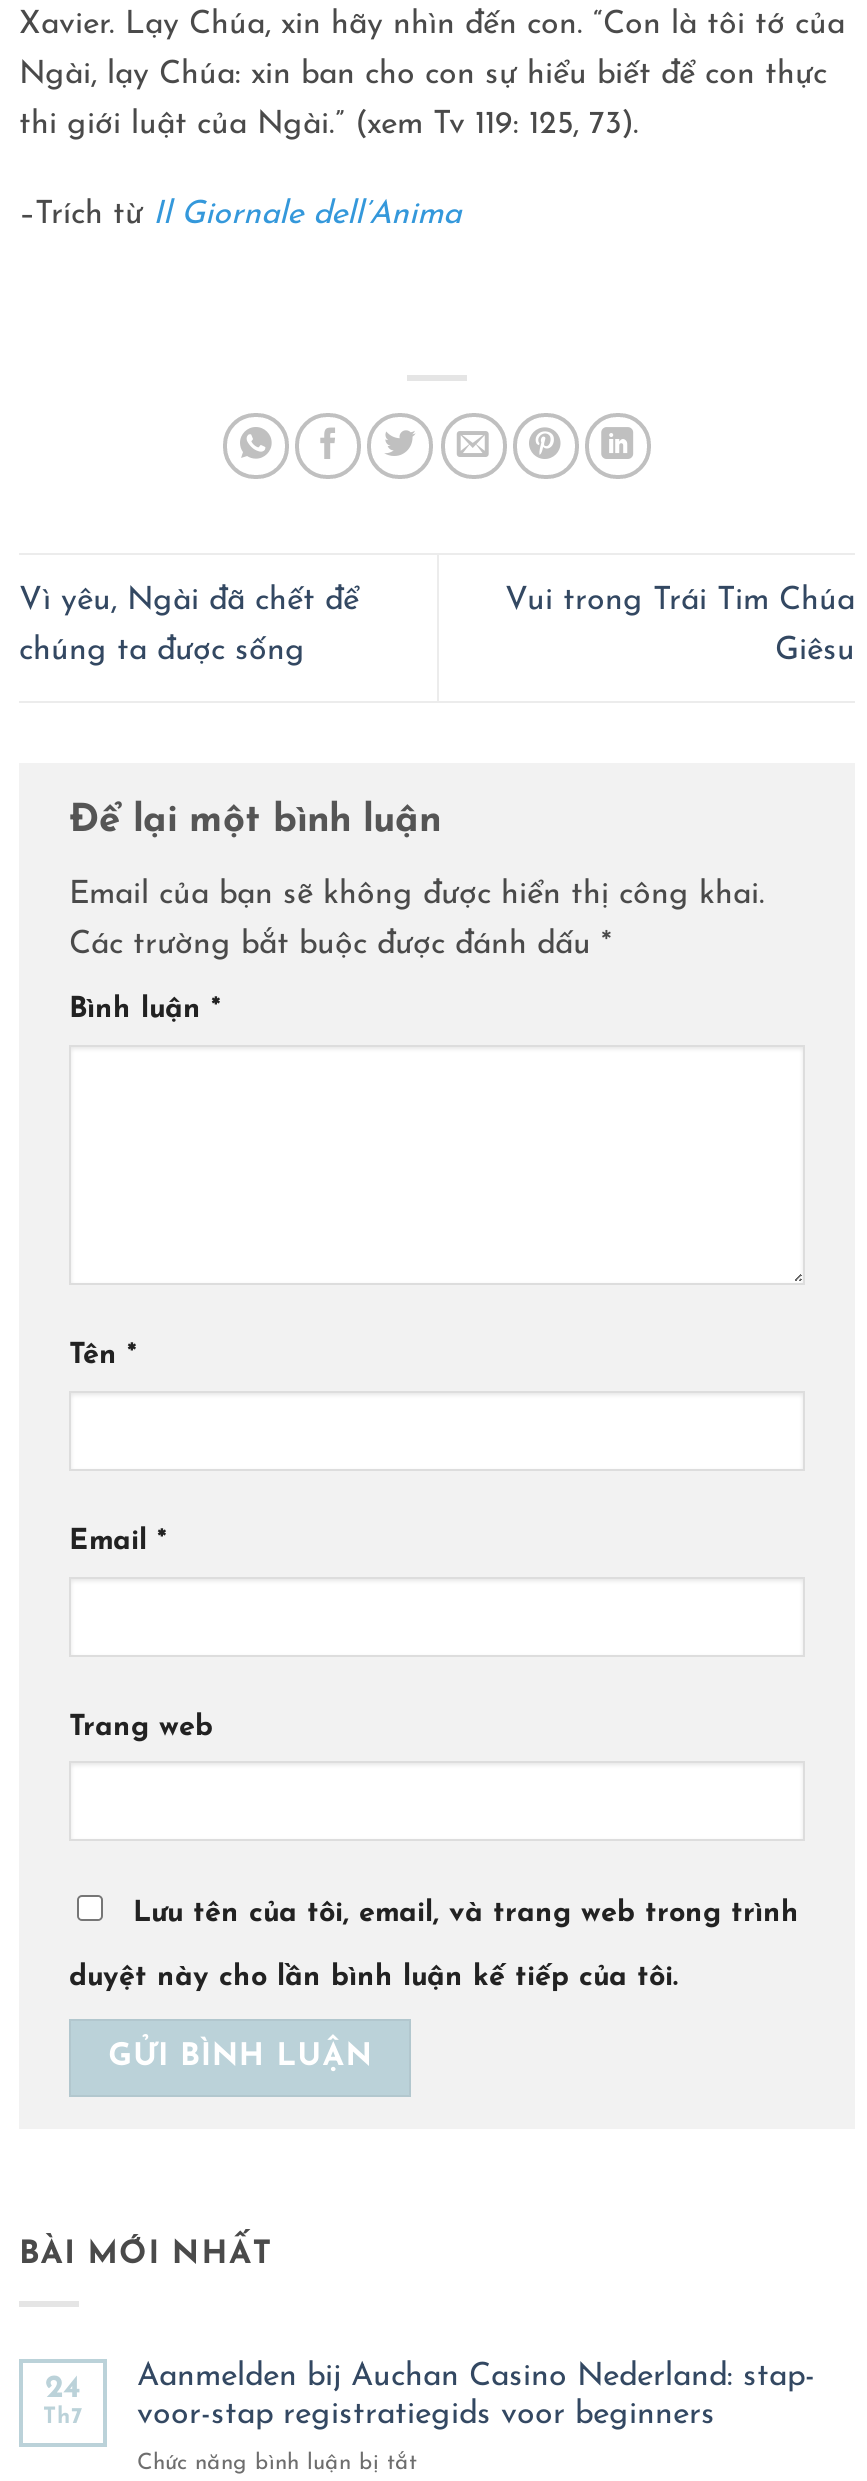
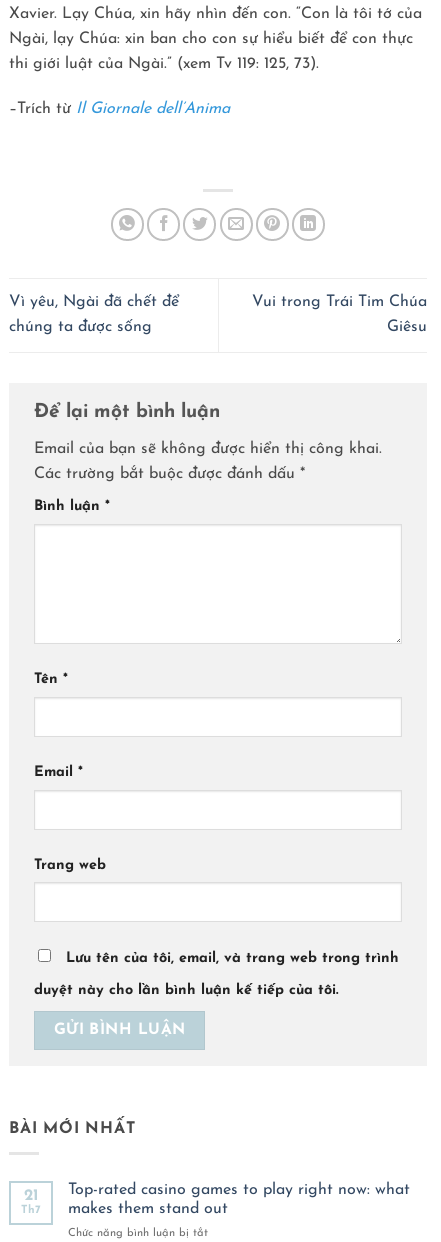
[137,2362,815,2432] Aanmelden bij Auchan Casino Nederland: stap- | voor-stap registratiegids voor beginners -> [68,1182,410,1217] Top-rated casino games to play right now: what | makes them stand out
[45,2374,81,2406] 24 -> [23,1188,38,1204] 21

